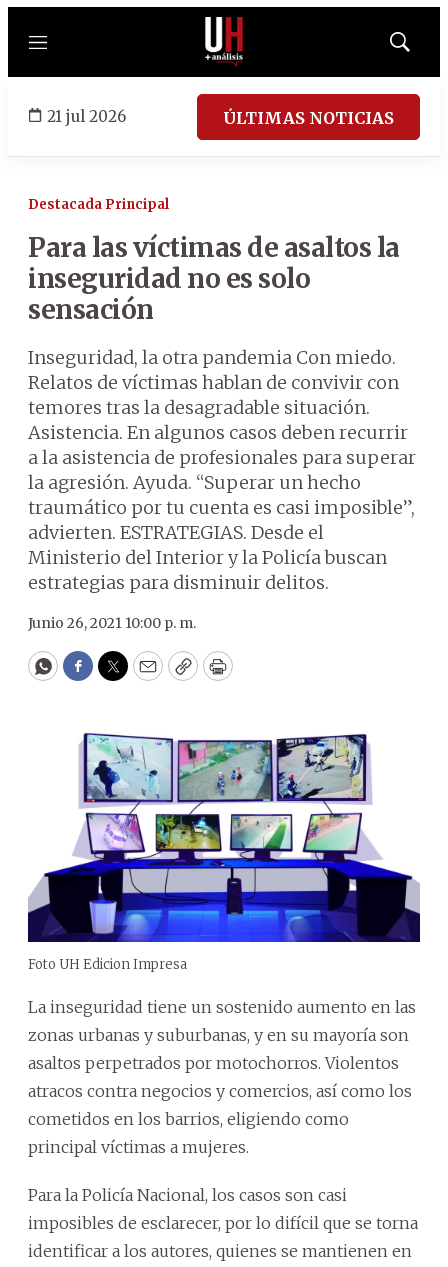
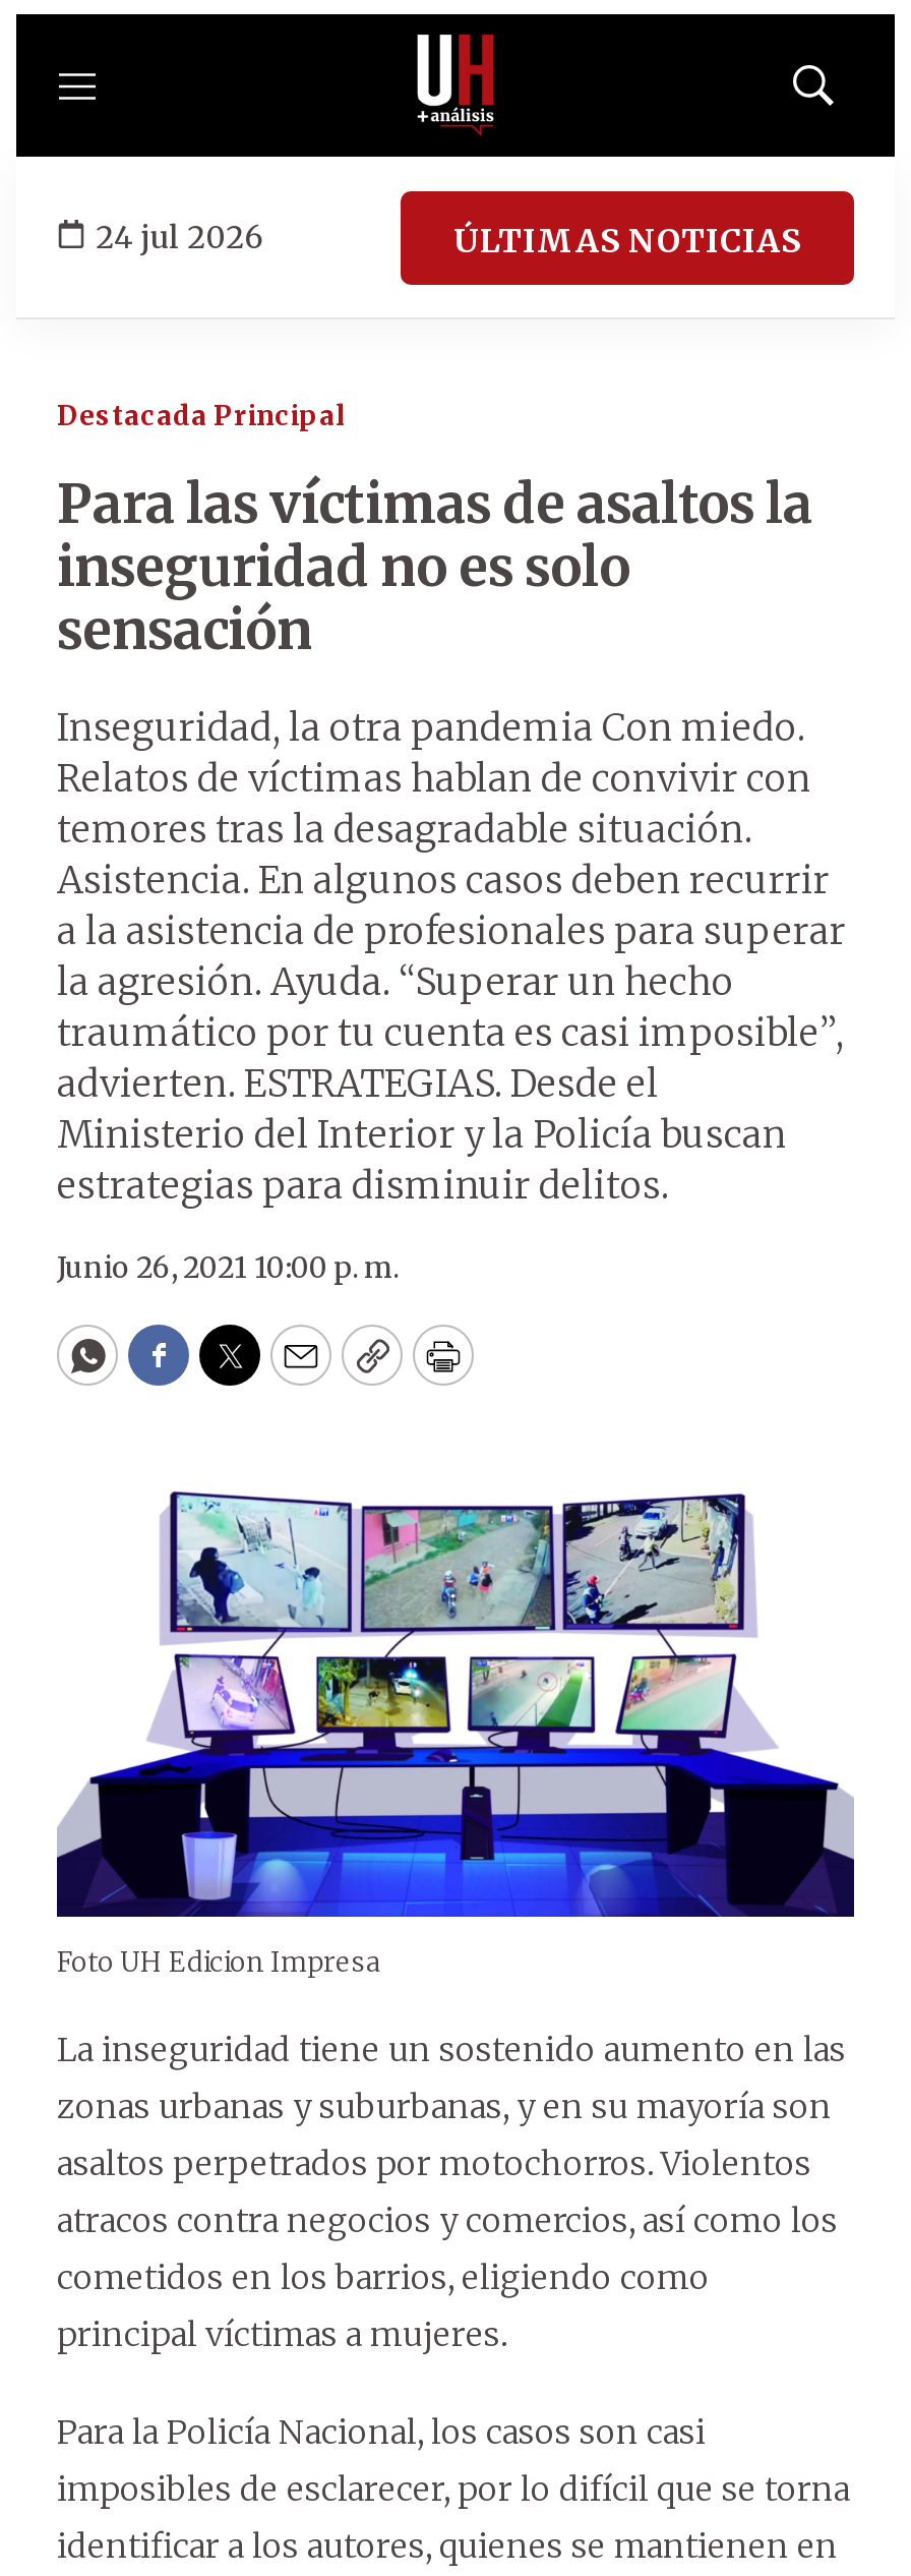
[47,106,126,125] 21 jul 2026 -> [96,217,262,255] 24 jul 2026

